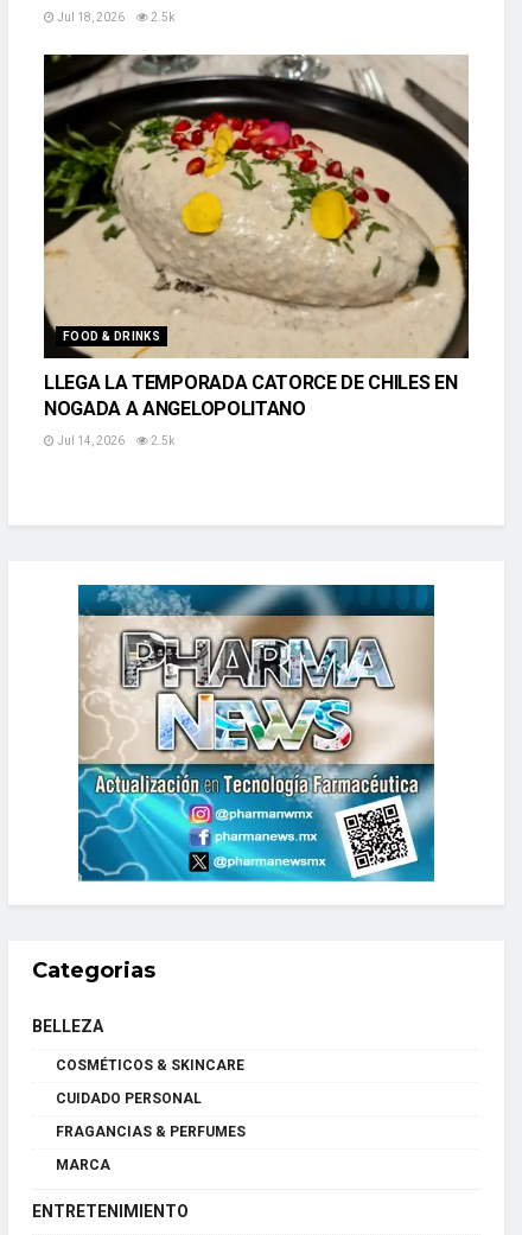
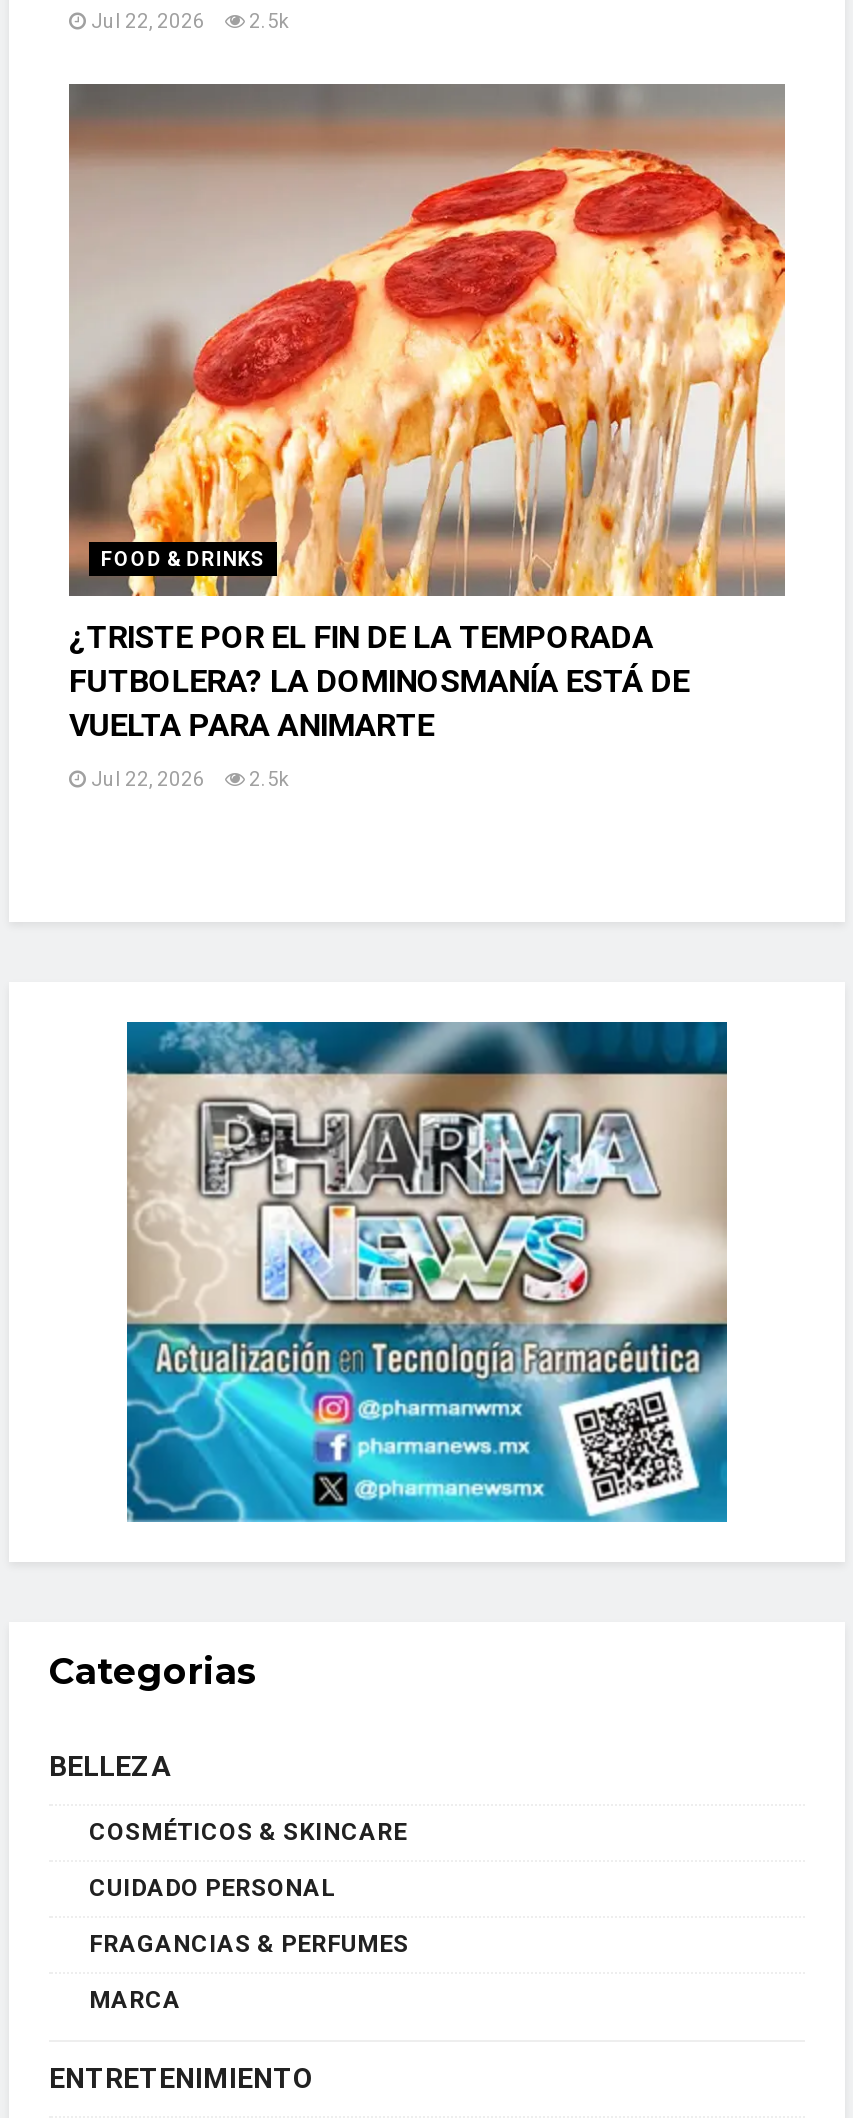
[55,11,174,24] Jul 18, 2026 2.5k -> [87,10,289,32] Jul 22, 2026 2.5k
[43,55,470,420] [image] | LLEGA LA TEMPORADA CATORCE DE CHILES EN | NOGADA A ANGELOPOLITANO -> [67,84,787,744] [image] | ¿TRISTE POR EL FIN DE LA TEMPORADA | FUTBOLERA? LA DOMINOSMANÍA ESTÁ DE | VUELTA PARA ANIMARTE
[55,434,174,447] Jul 14, 2026 2.5k -> [87,768,289,790] Jul 22, 2026 2.5k

